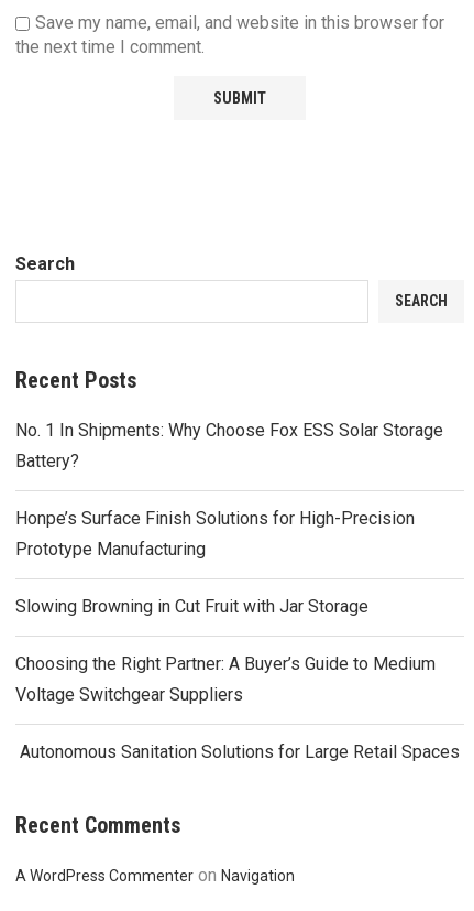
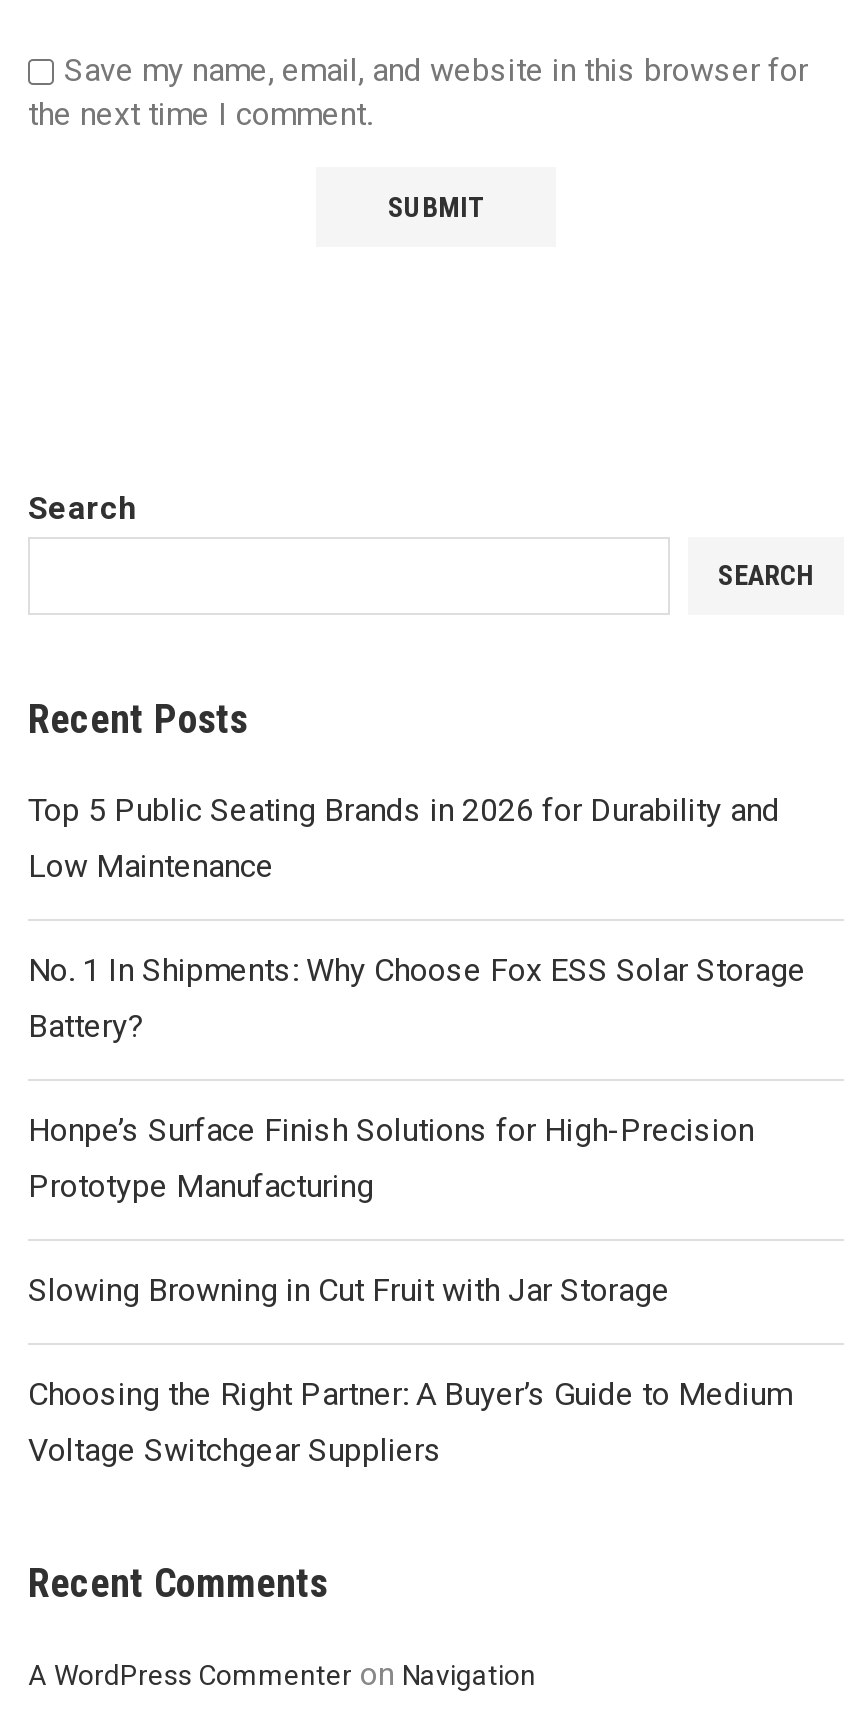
none -> [28,791,780,885] Top 5 Public Seating Brands in 2026 for Durability and | Low Maintenance
moved [15,420,443,705] -> [28,951,806,1469]: No. 1 In Shipments: Why Choose Fox ESS Solar Storage | Battery? | Honpe’s Surface Finish Solutions for High-Precision | Prototype Manufacturing | Slowing Browning in Cut Fruit with Jar Storage | Choosing the Right Partner: A Buyer’s Guide to Medium | Voltage Switchgear Suppliers
[15,741,460,762] Autonomous Sanitation Solutions for Large Retail Spaces -> none

